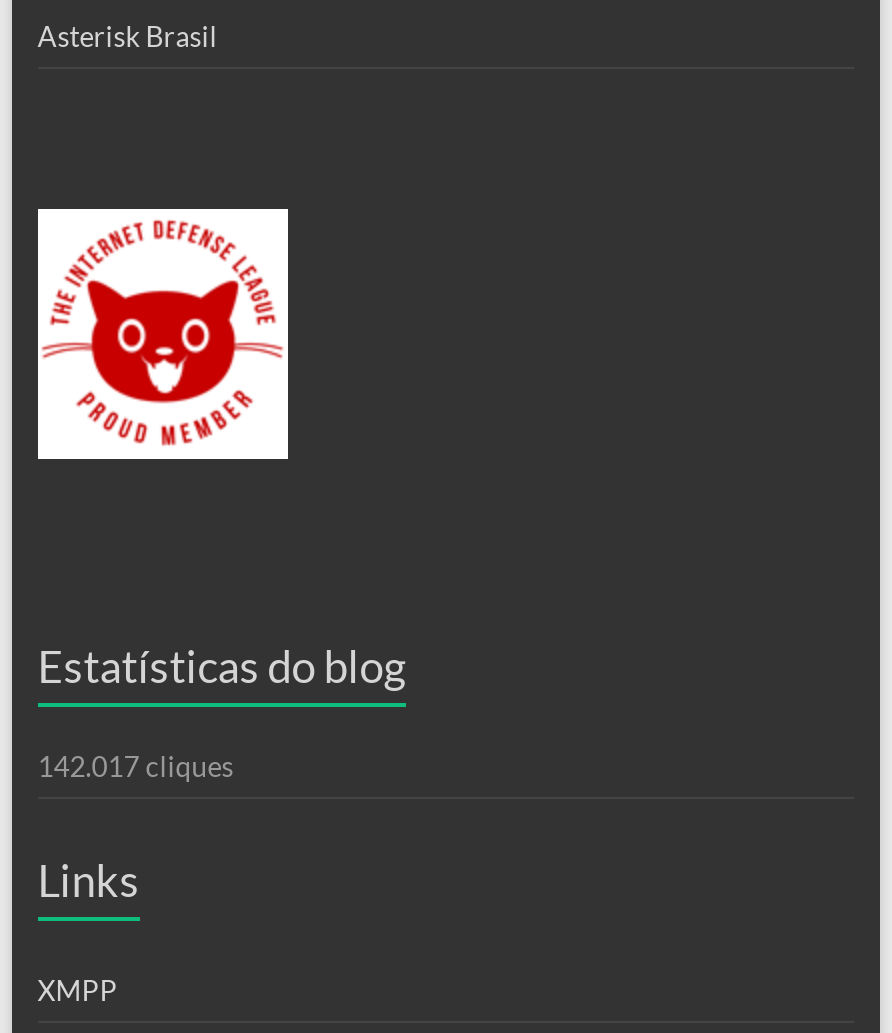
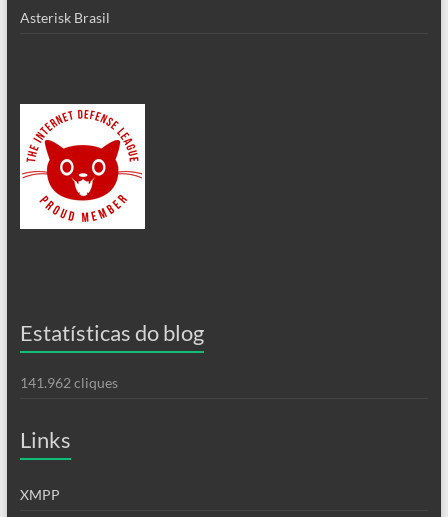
[38,749,234,783] 142.017 cliques -> [20,374,118,391] 141.962 cliques

